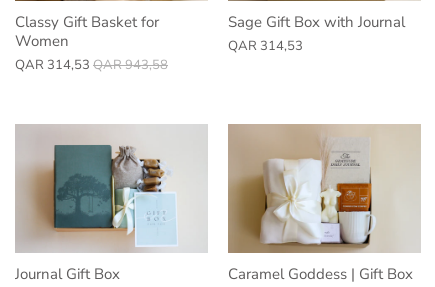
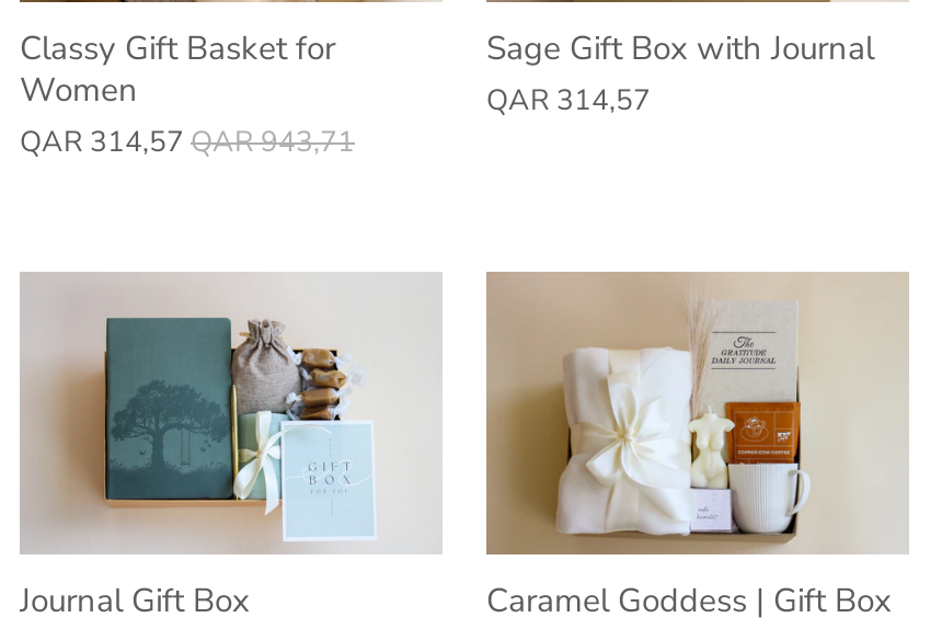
[228,37,303,55] QAR 314,53 -> [486,82,651,121] QAR 314,57
[15,56,168,74] QAR 314,53 QAR 943,58 -> [20,123,355,163] QAR 314,57 QAR 943,71

